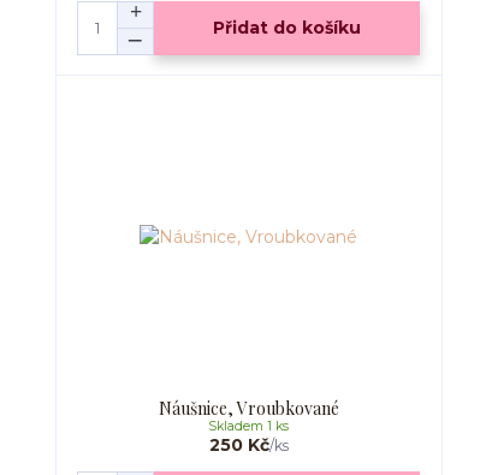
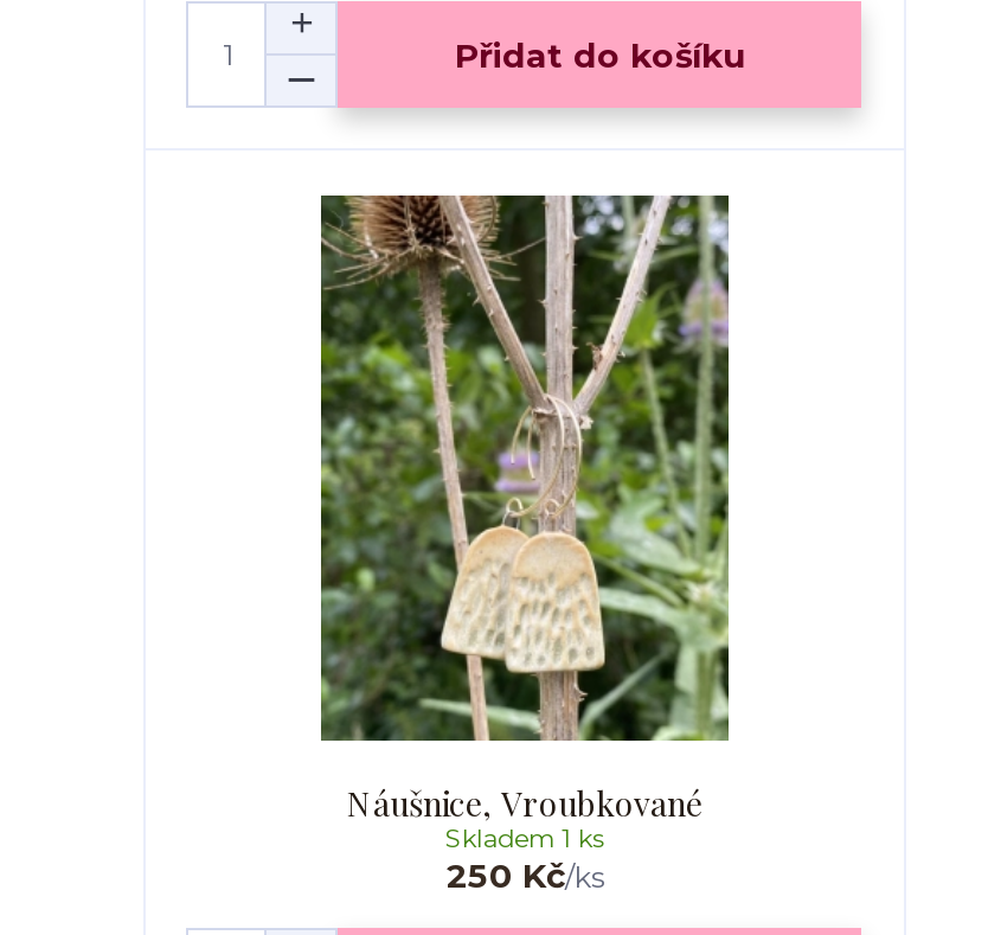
none -> [309,192,731,744] [image]

